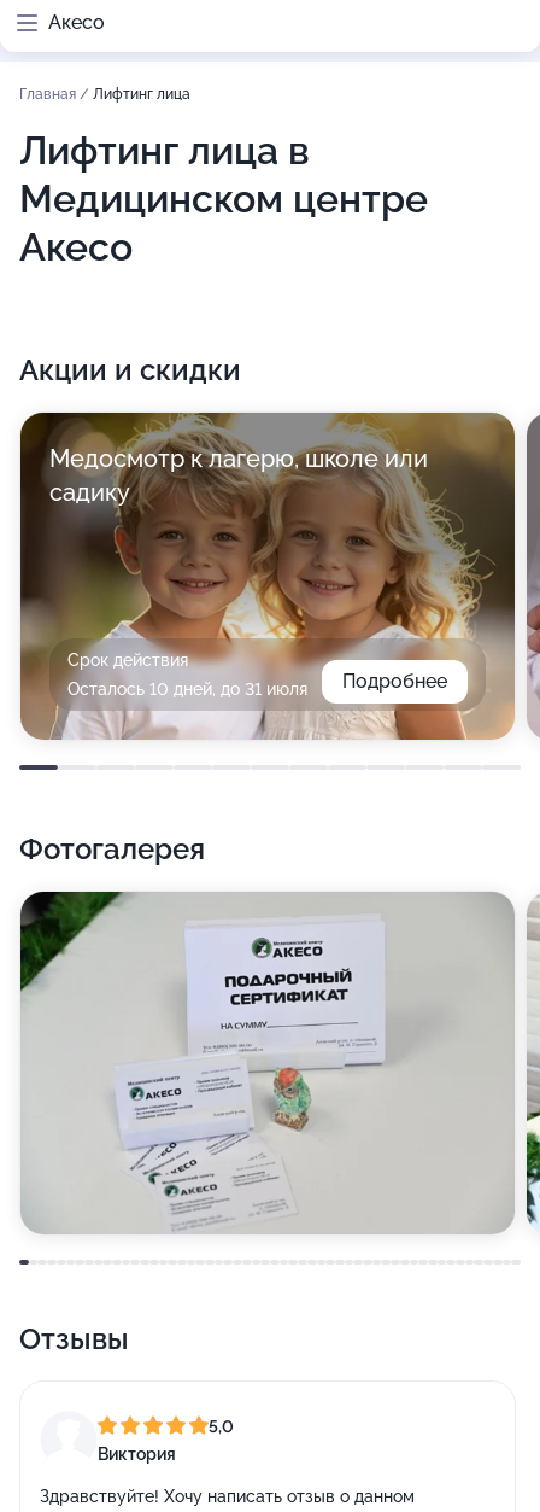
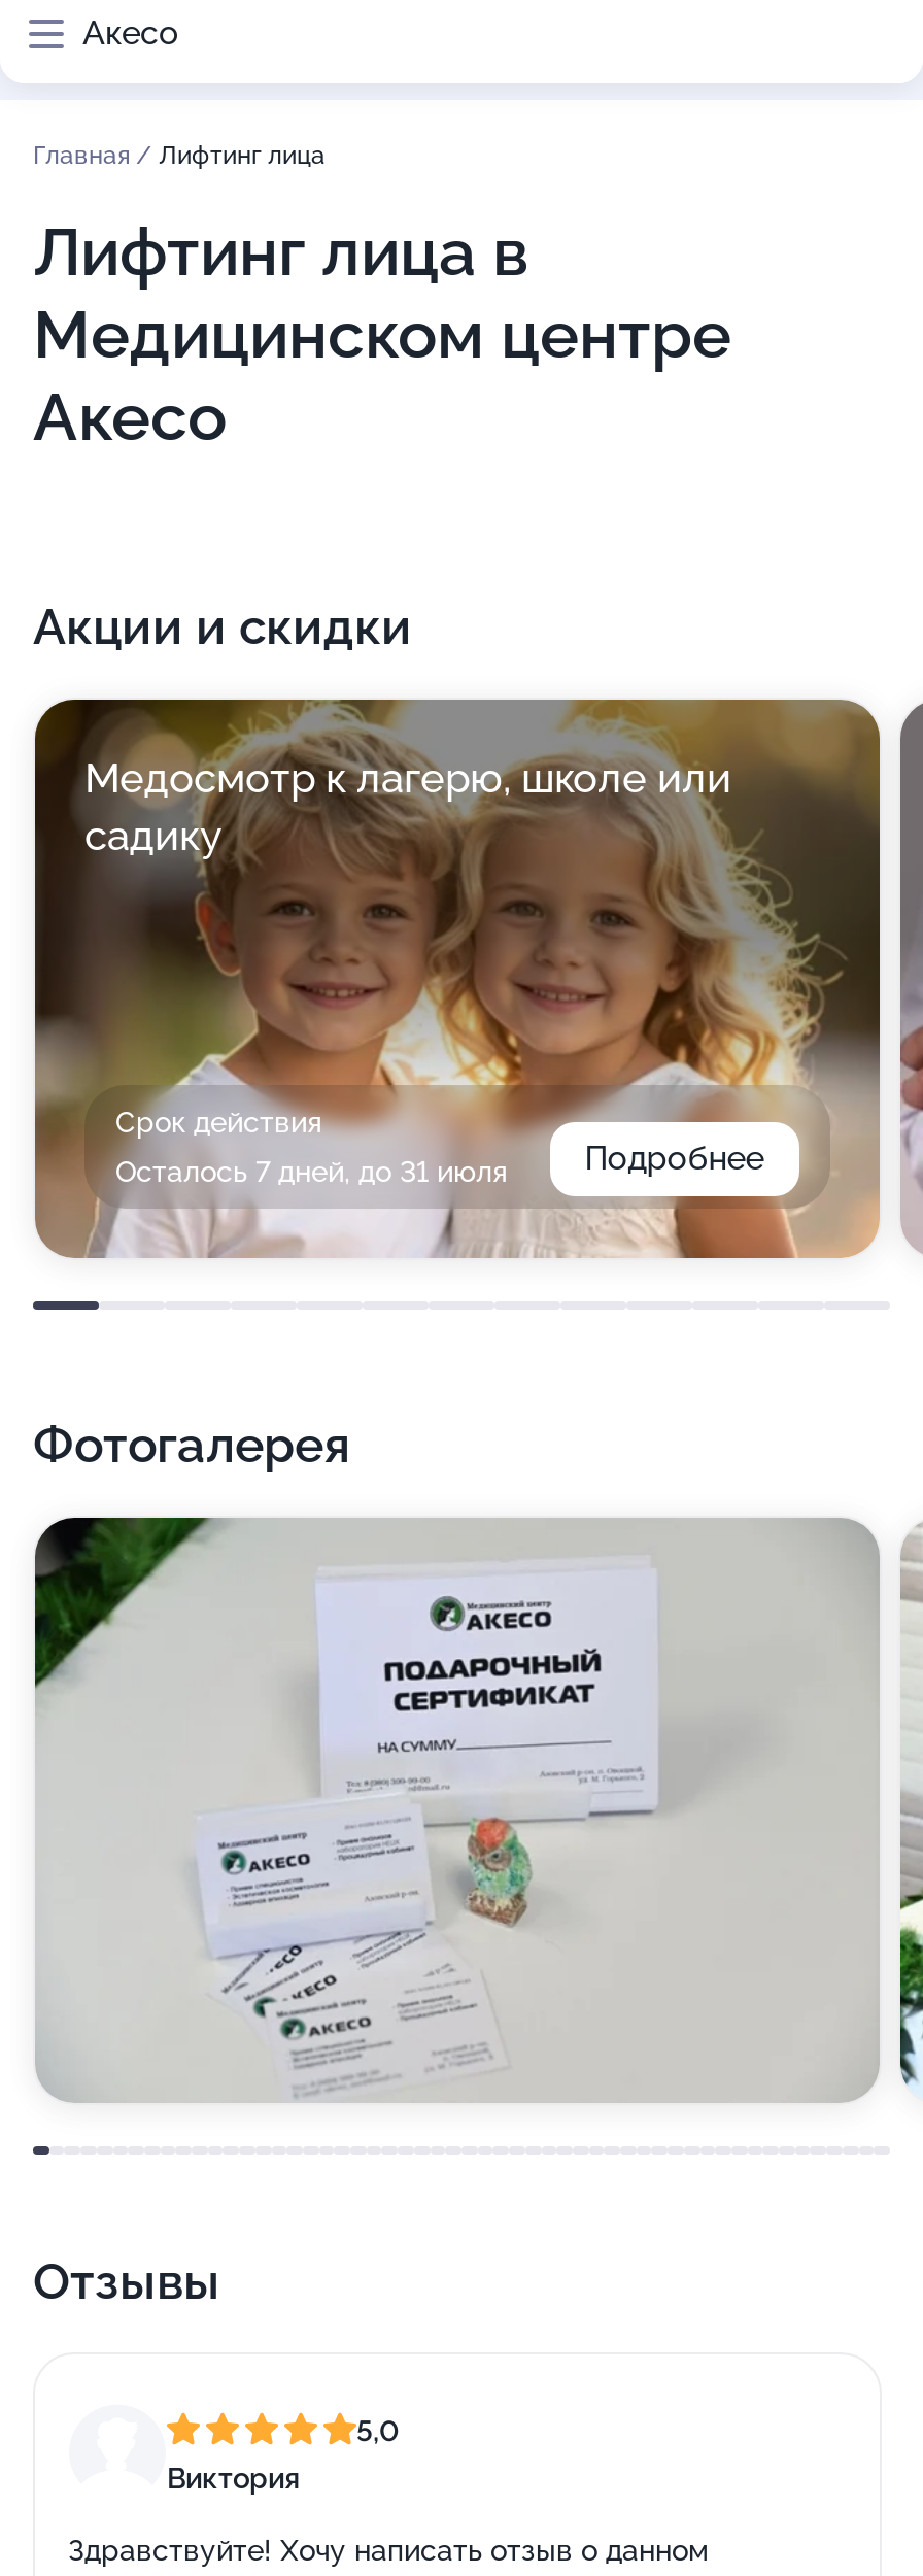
[67,679,307,699] Осталось 10 дней, до 31 июля -> [115,1155,507,1188] Осталось 7 дней, до 31 июля

